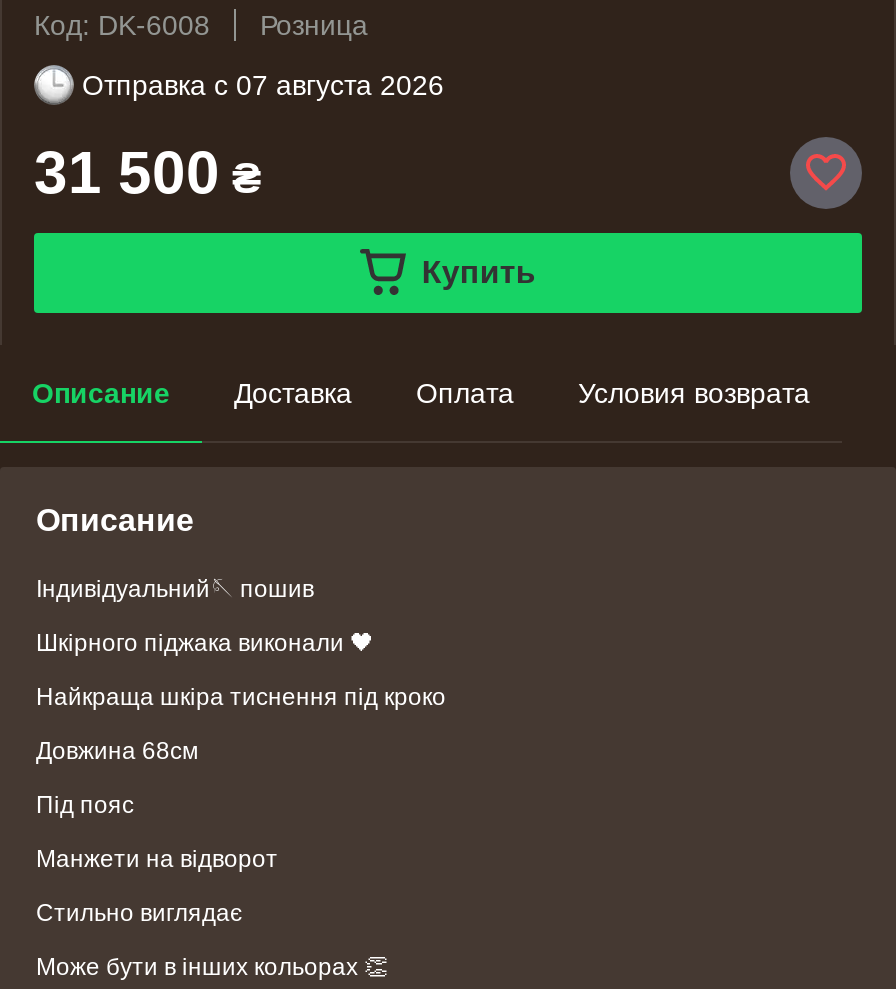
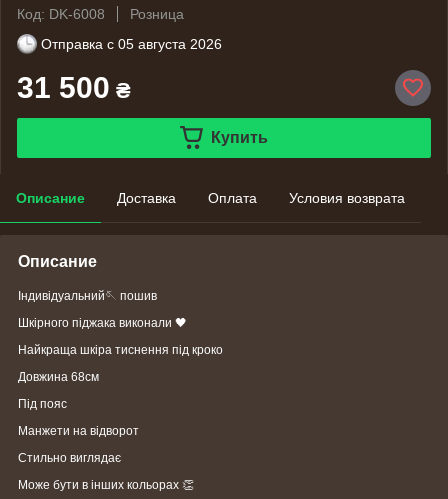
[82,69,444,101] Отправка с 07 августа 2026 -> [41,36,222,52] Отправка с 05 августа 2026

